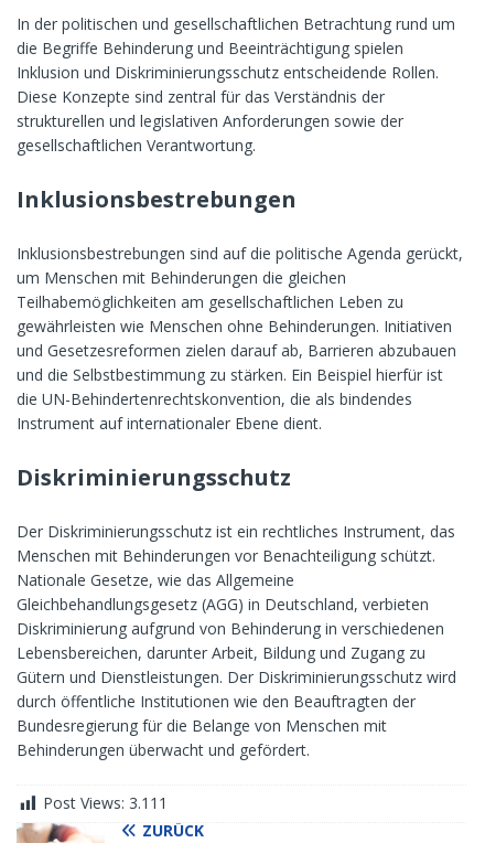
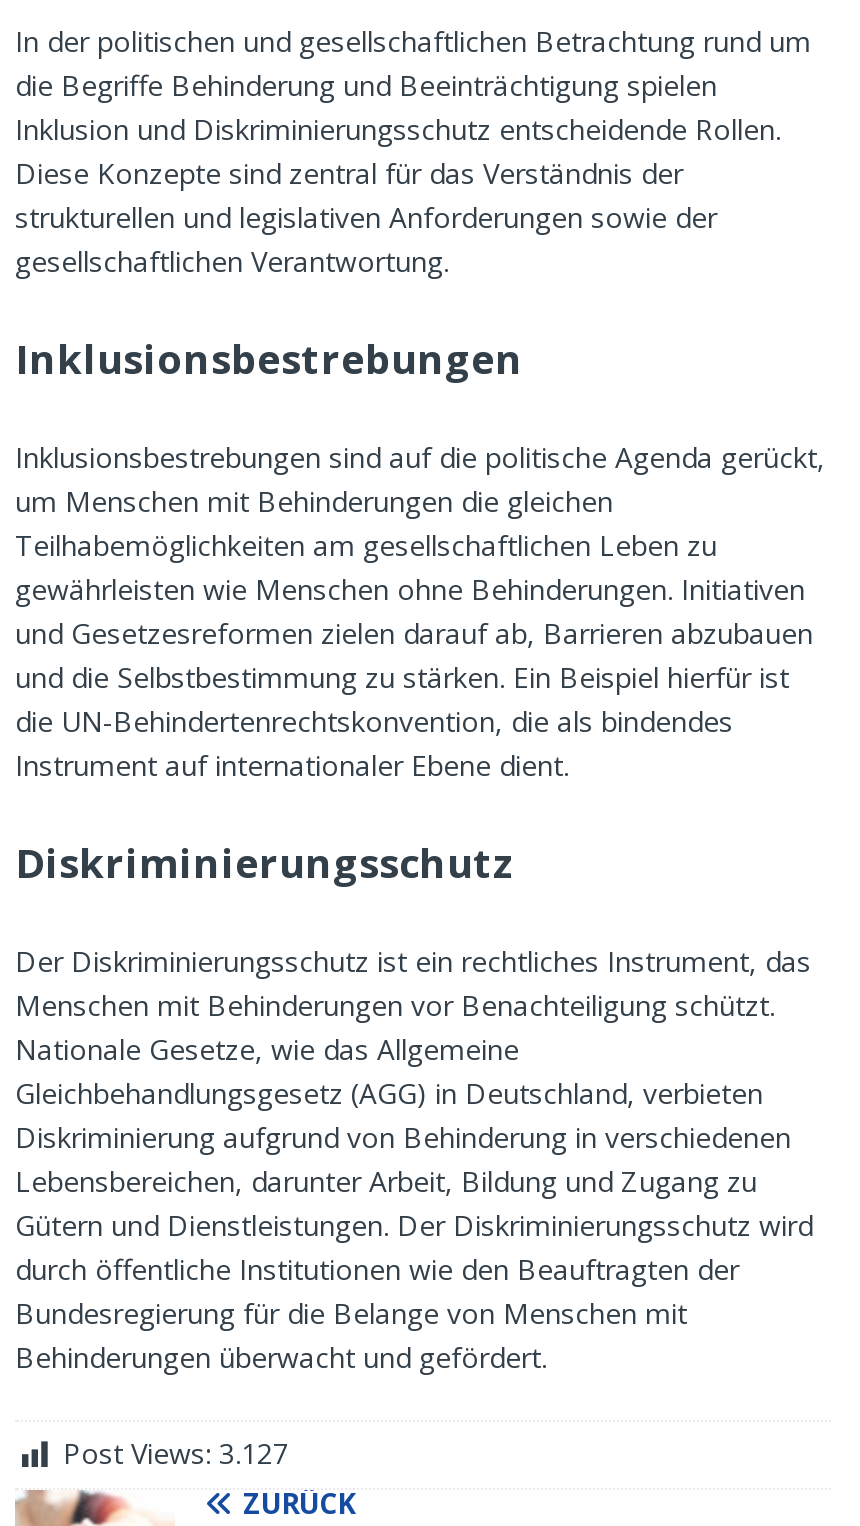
[43,793,168,814] Post Views: 3.111 -> [63,1435,289,1473] Post Views: 3.127

